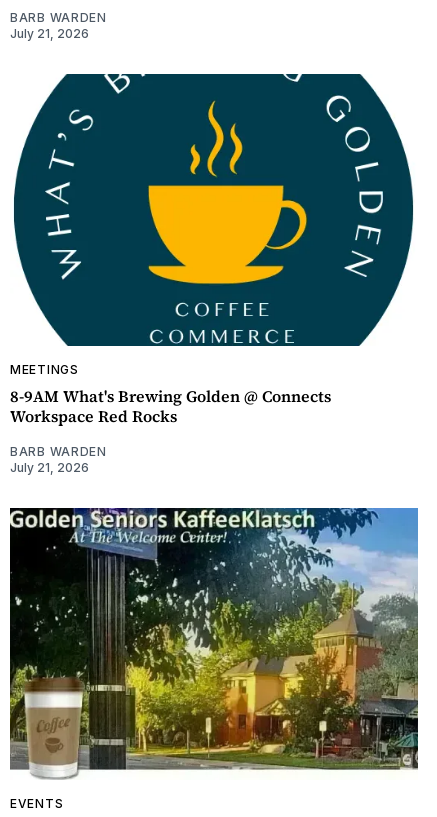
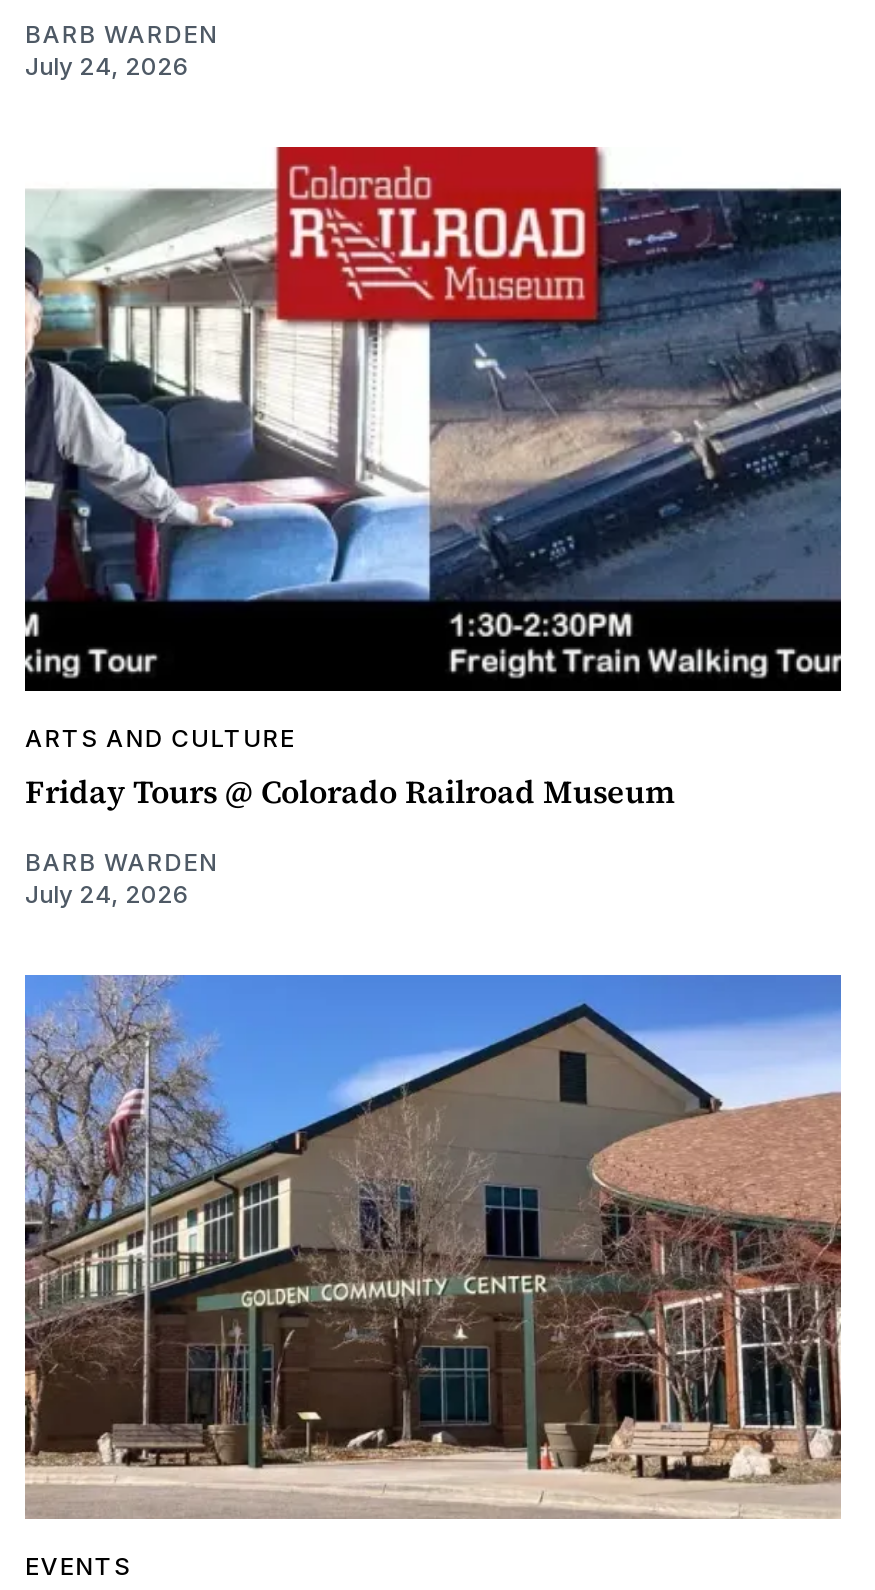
[10,26,89,41] July 21, 2026 -> [25,51,189,81] July 24, 2026
[10,73,418,427] [image] | MEETINGS | 8-9AM What's Brewing Golden @ Connects | Workspace Red Rocks -> [23,145,843,813] [image] | ARTS AND CULTURE | Friday Tours @ Colorado Railroad Museum
[10,460,89,475] July 21, 2026 -> [25,879,189,909] July 24, 2026
[9,507,419,780] [image] -> [23,973,843,1521] [image]

